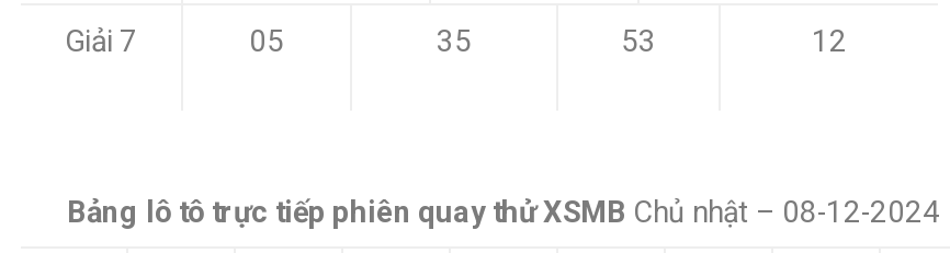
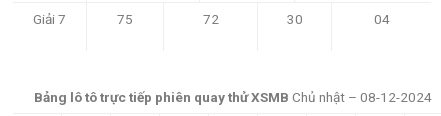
[249,22,284,57] 05 -> [117,11,133,27] 75
[437,22,472,57] 35 -> [202,11,218,27] 72
[621,22,656,57] 53 -> [286,11,302,27] 30
[812,22,847,57] 12 -> [373,11,389,27] 04

